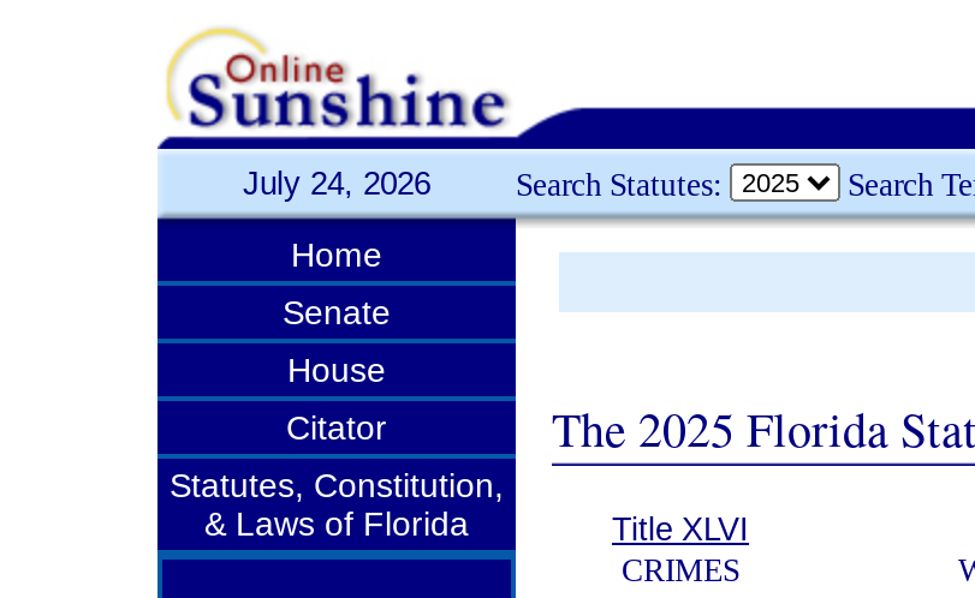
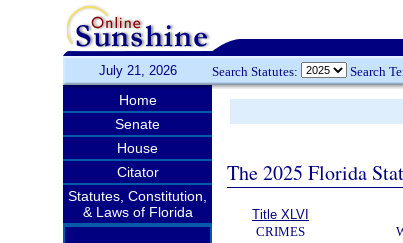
[243,166,430,202] July 24, 2026 -> [98,63,176,78] July 21, 2026

